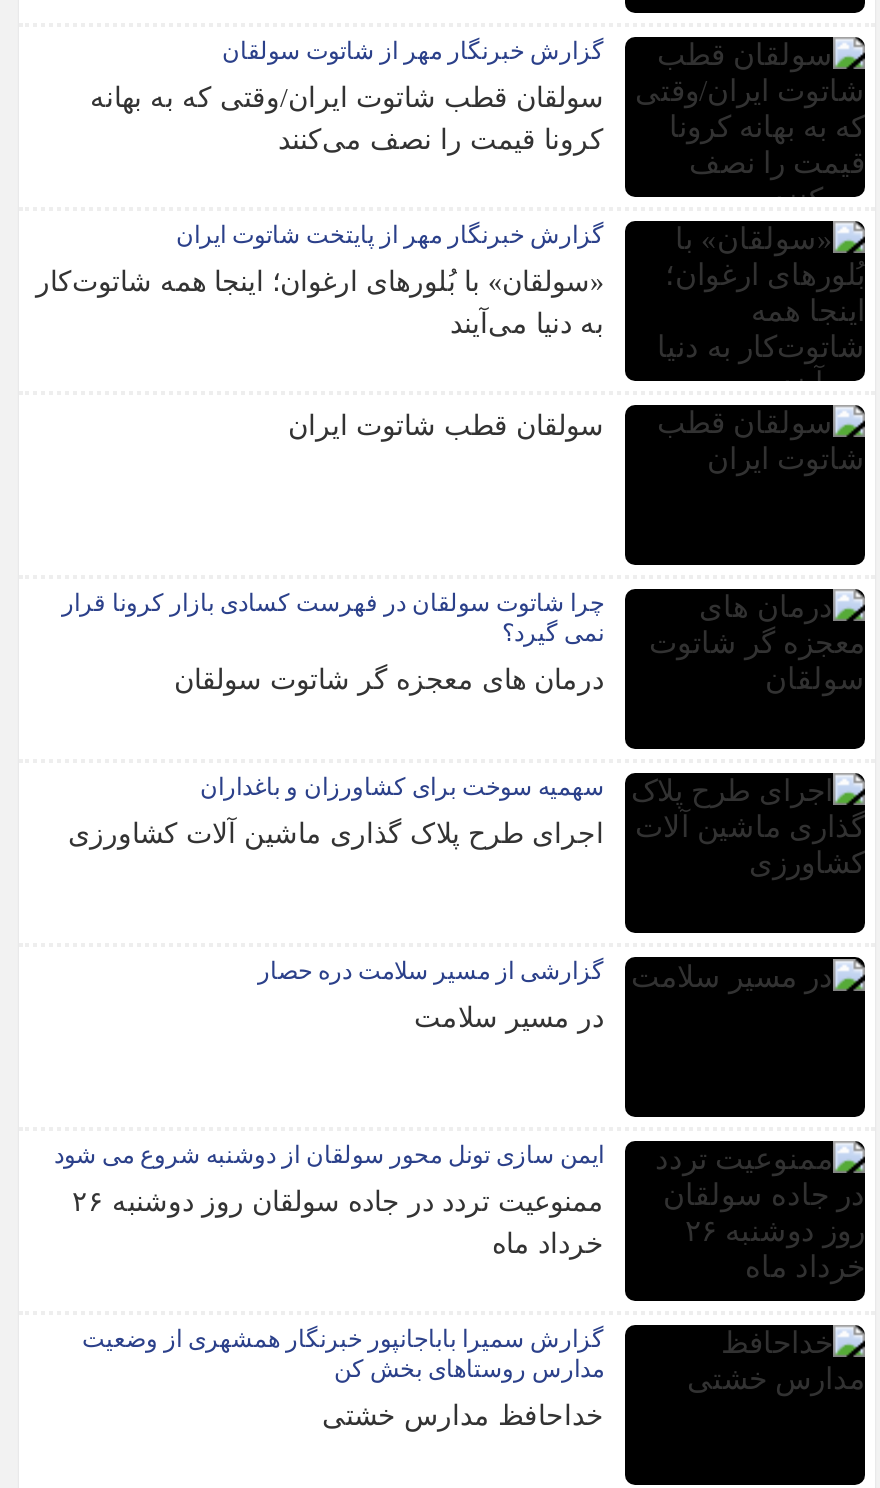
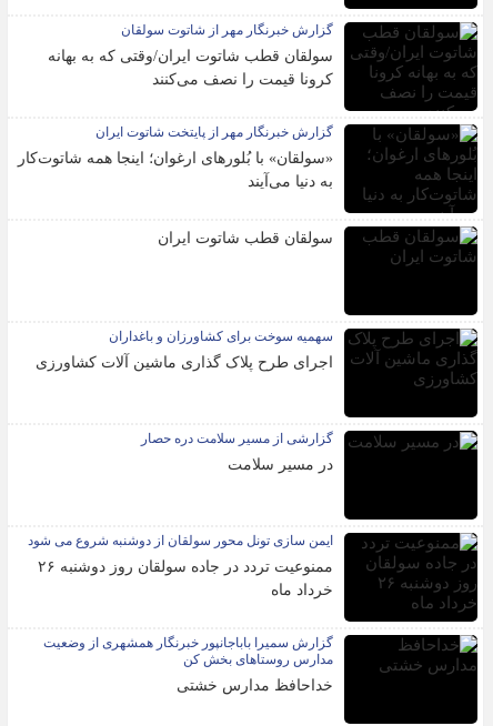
[62,589,604,695] چرا شاتوت سولقان در فهرست کسادی بازار کرونا قرار | نمی گیرد؟ | درمان های معجزه گر شاتوت سولقان -> none

